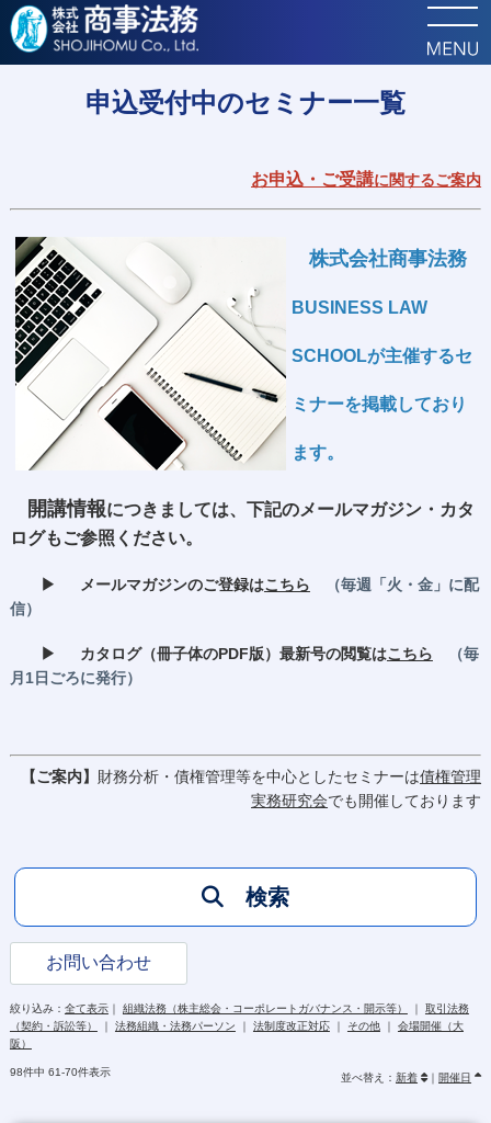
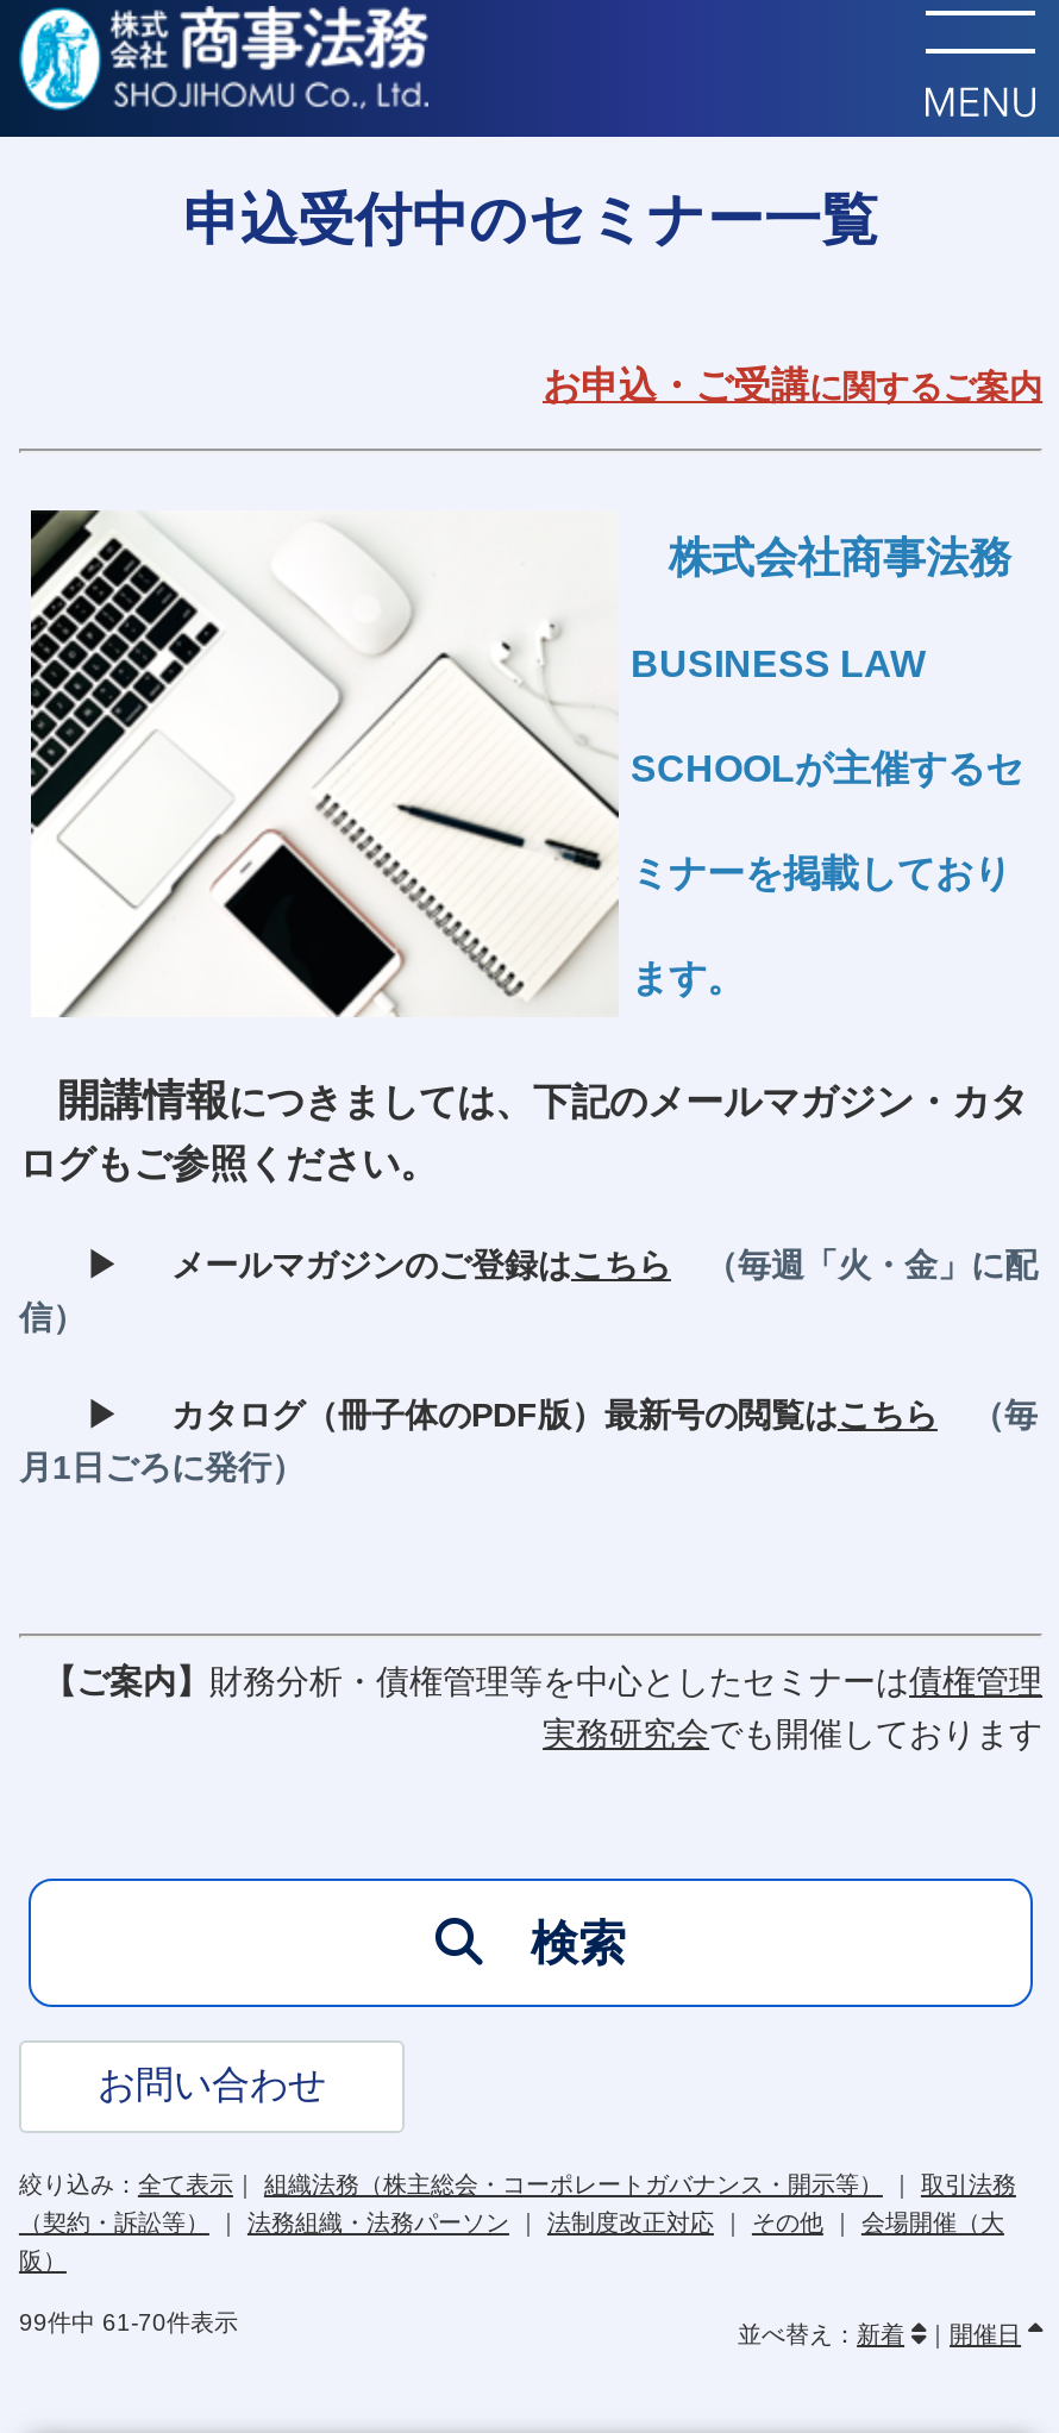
[10,1066,111,1078] 98件中 61-70件表示 -> [19,2310,238,2336] 99件中 61-70件表示

